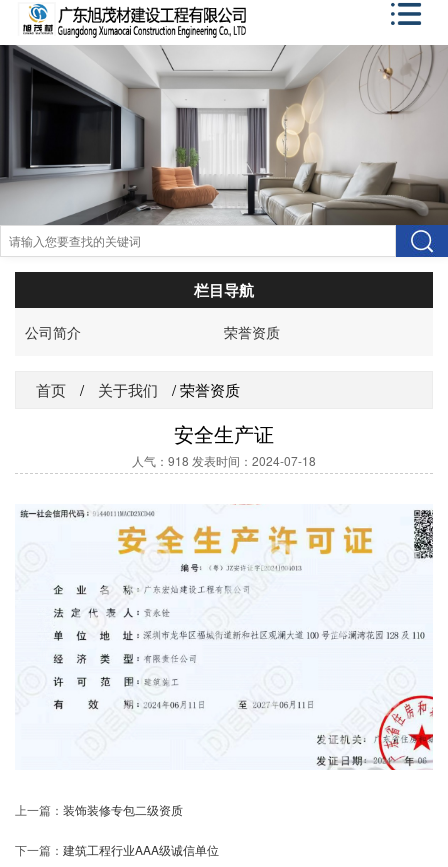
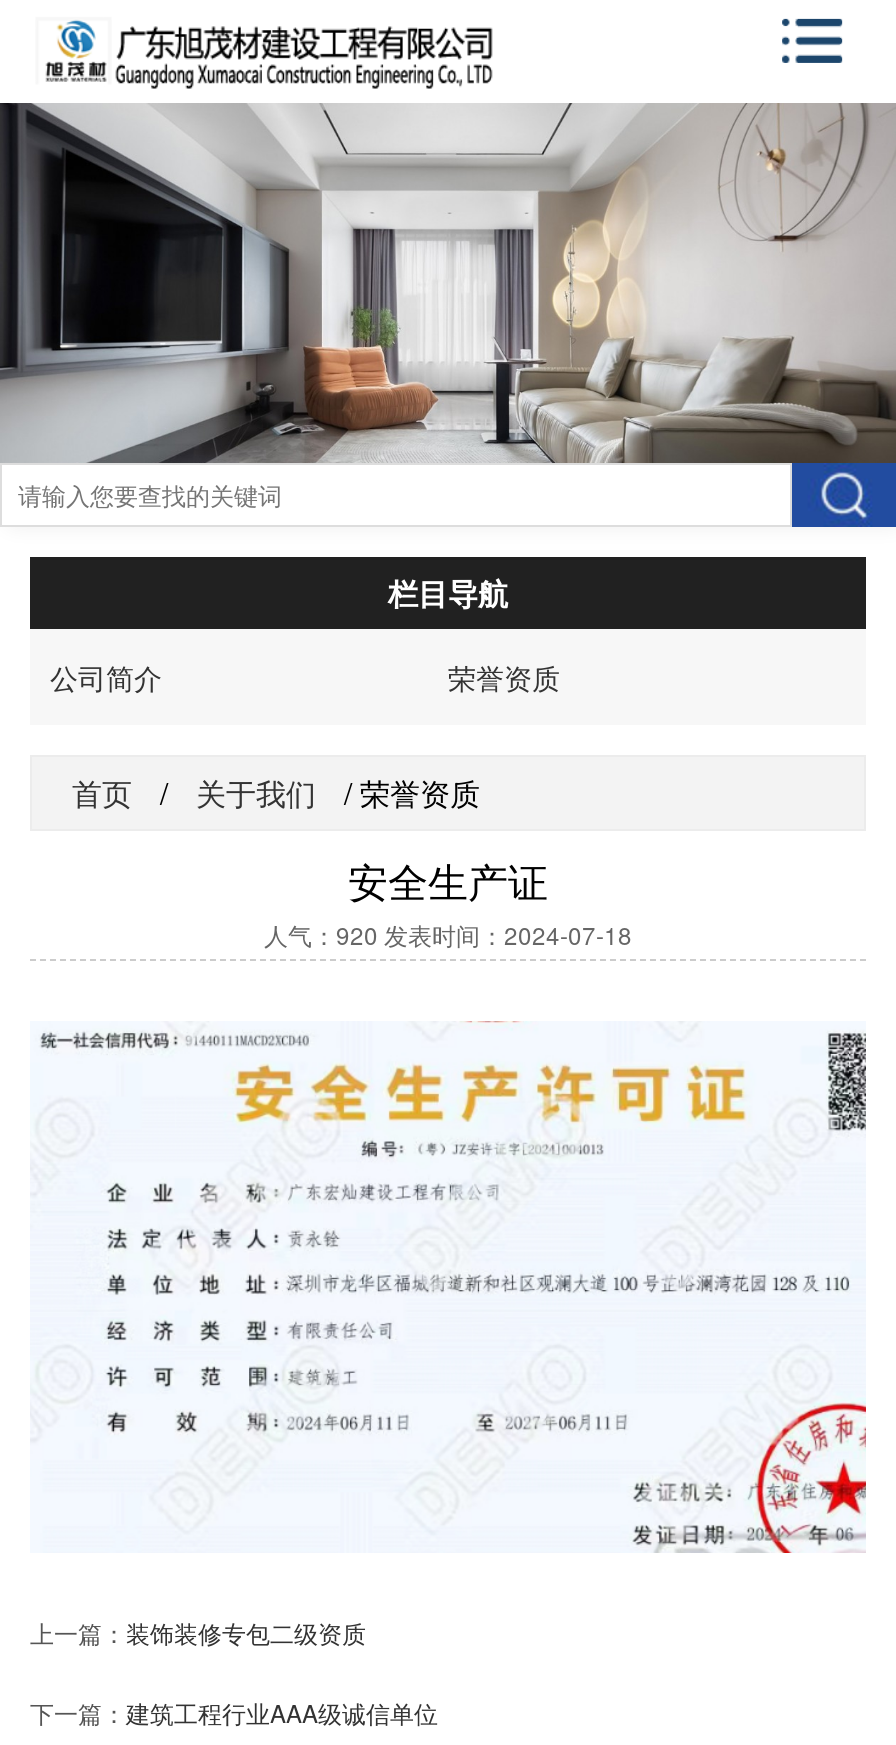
[132,452,316,469] 人气：918 发表时间：2024-07-18 -> [264,916,632,950] 人气：920 发表时间：2024-07-18

